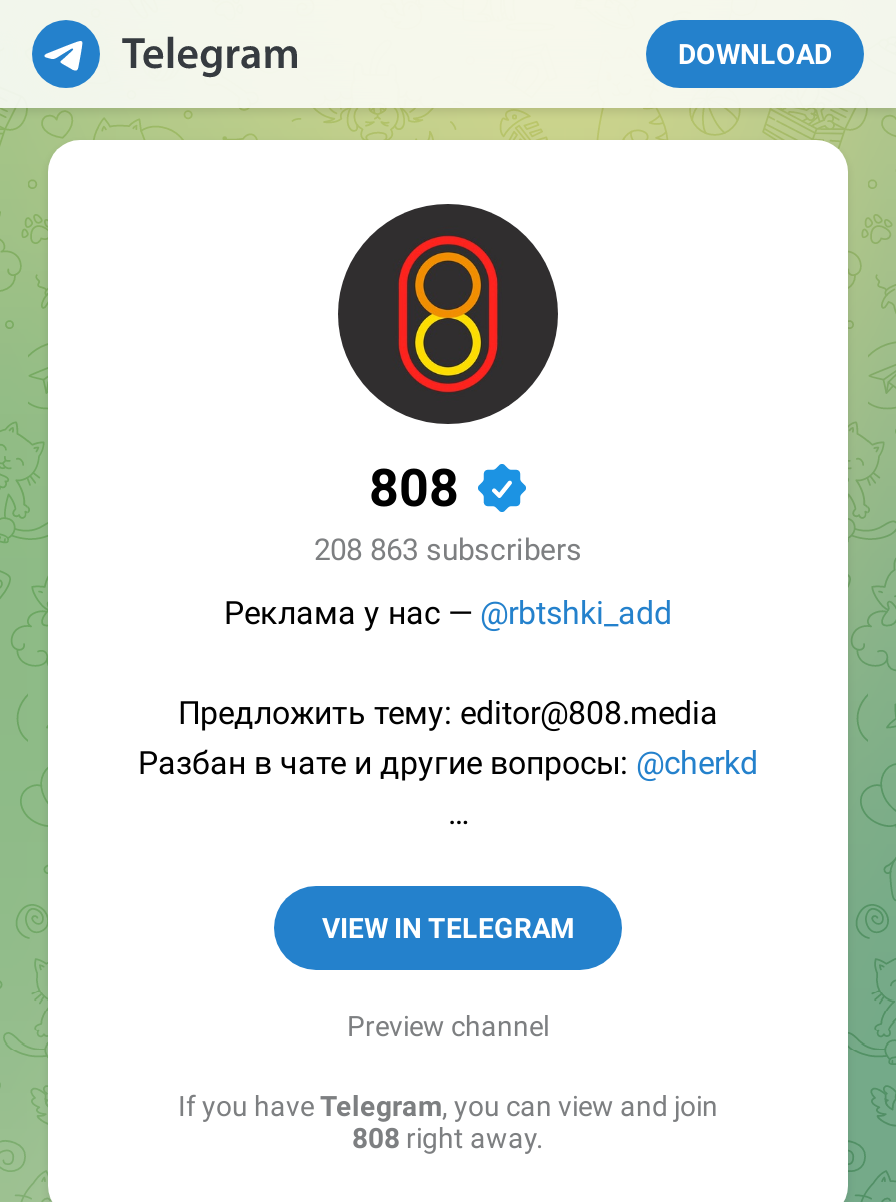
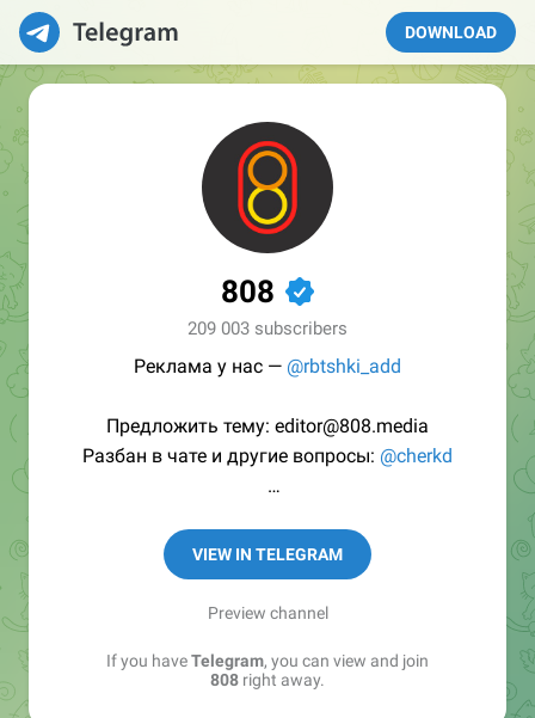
[314,532,582,568] 208 863 subscribers -> [187,318,348,339] 209 003 subscribers

